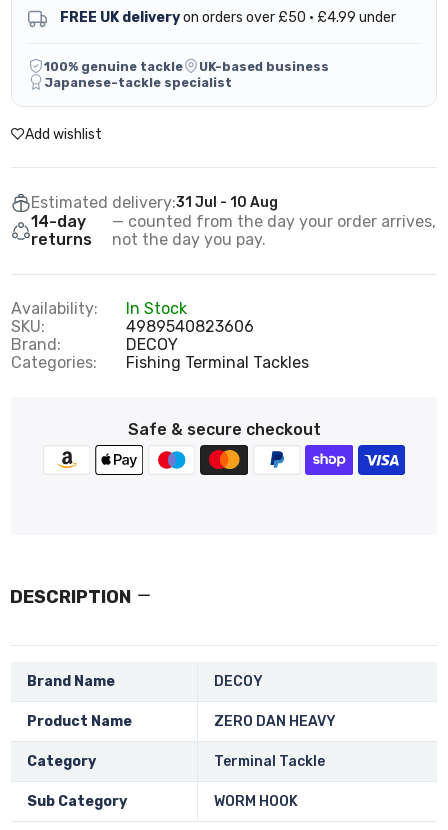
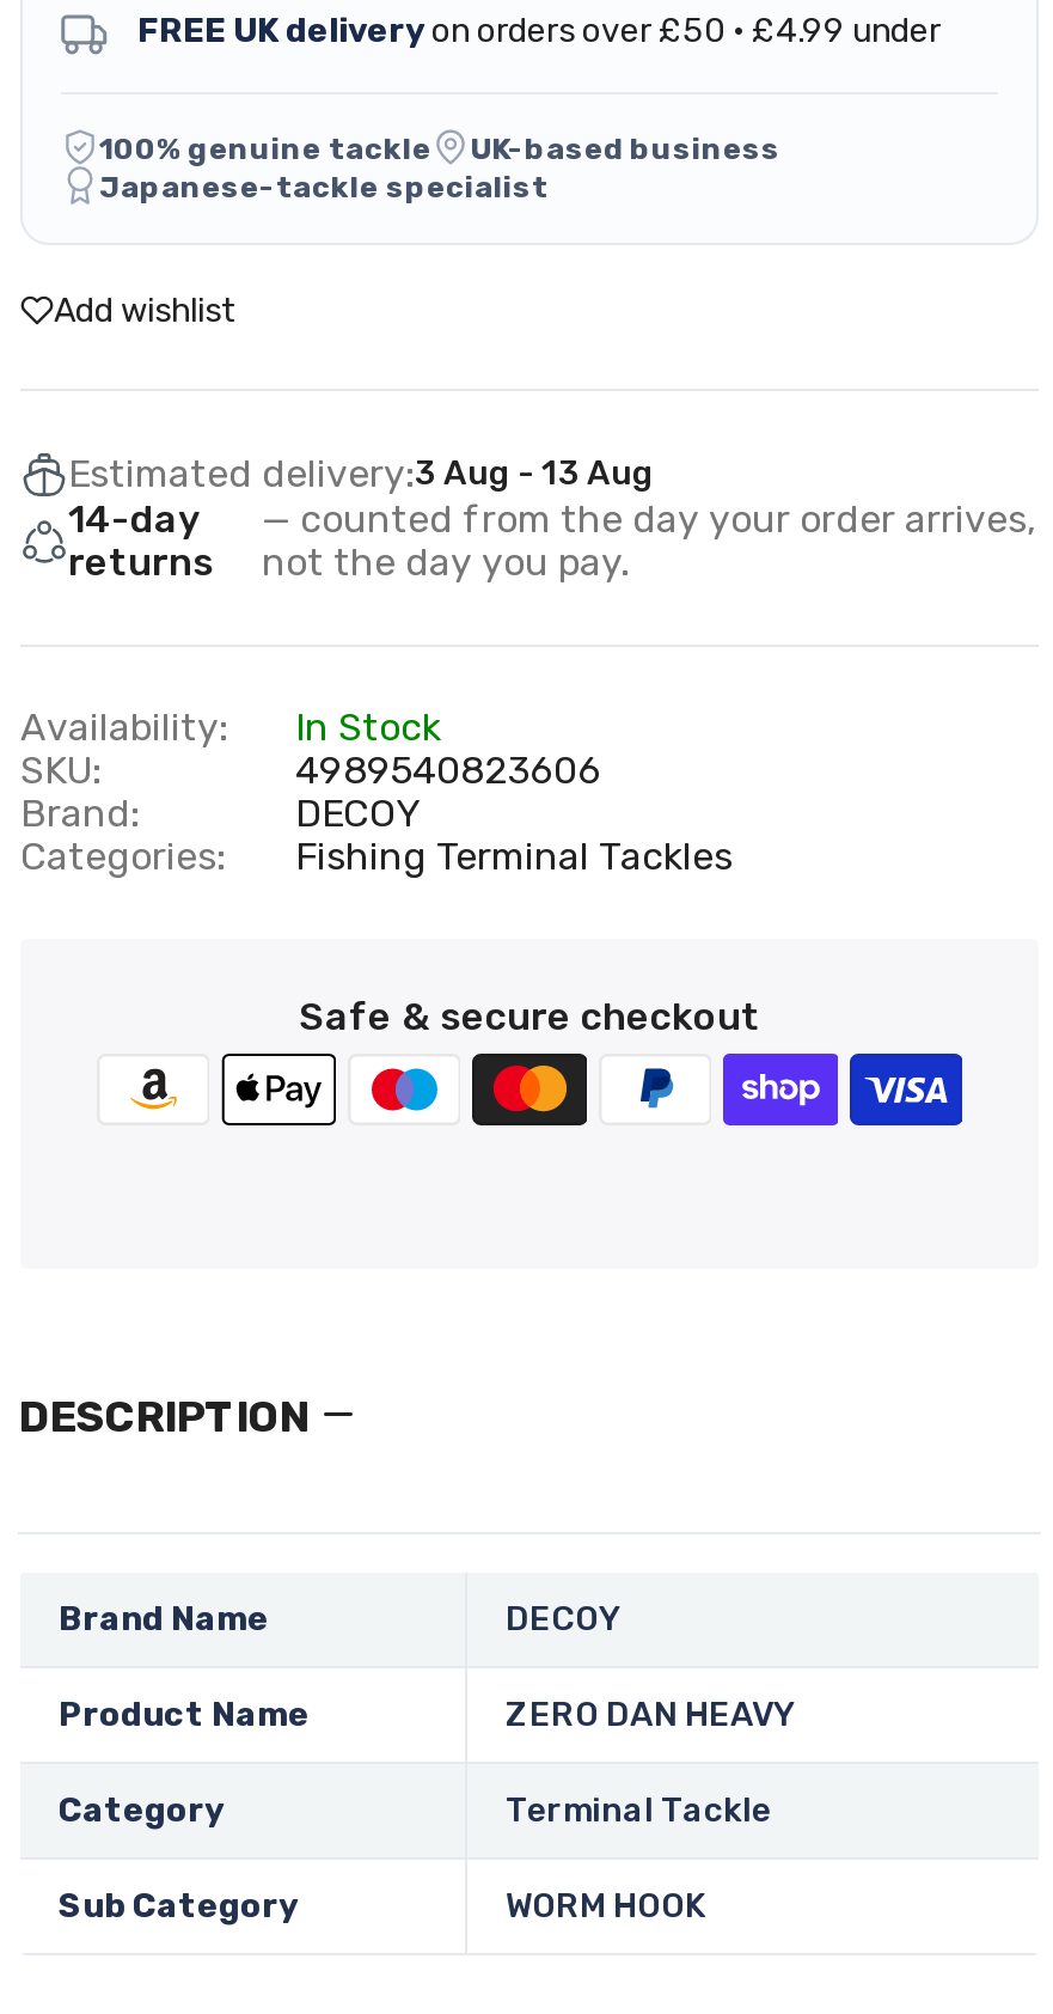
[31,193,278,212] Estimated delivery:31 Jul - 10 Aug -> [68,451,654,496] Estimated delivery:3 Aug - 13 Aug

